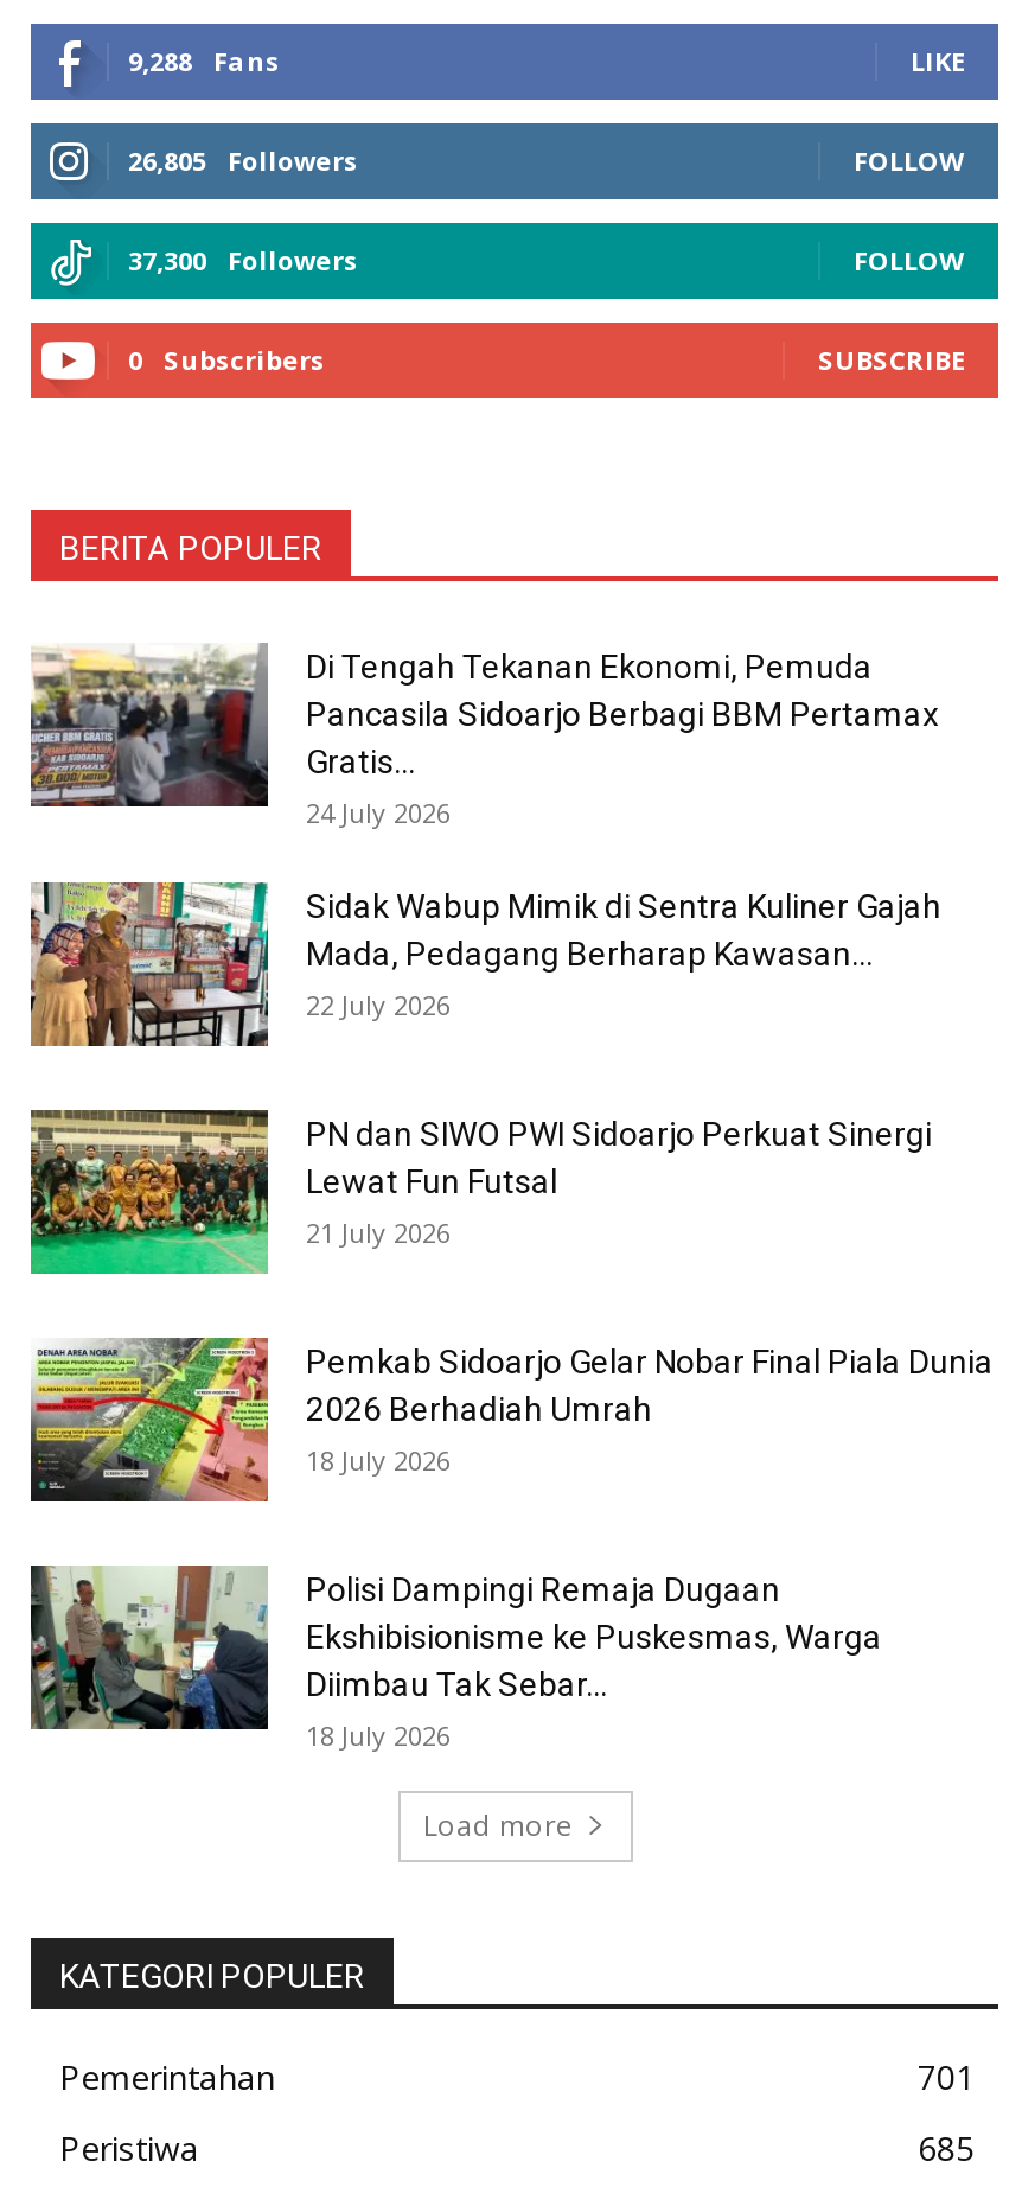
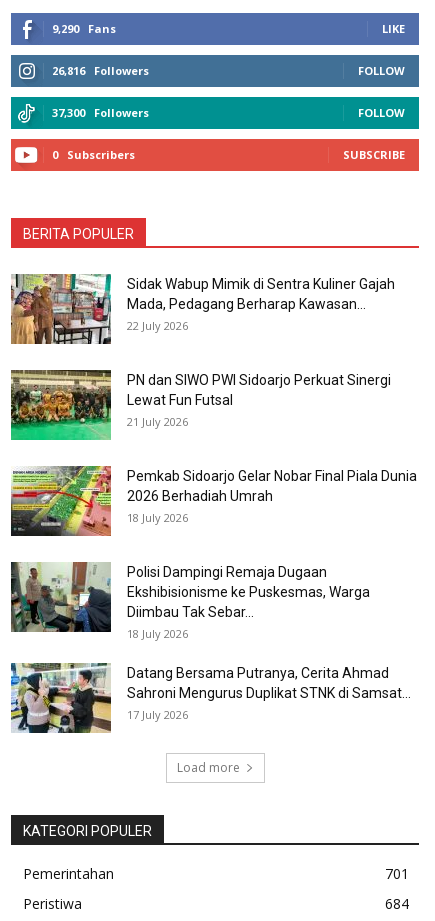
[128,43,280,78] 9,288 Fans -> [52,21,116,36] 9,290 Fans
[128,142,358,178] 26,805 Followers -> [52,63,149,78] 26,816 Followers
[31,645,939,830] [image] | Di Tengah Tekanan Ekonomi, Pemuda | Pancasila Sidoarjo Berbagi BBM Pertamax | Gratis... | 24 July 2026 -> none
moved [26,878,994,1753] -> [9,272,417,641]: [image] | Sidak Wabup Mimik di Sentra Kuliner Gajah | Mada, Pedagang Berharap Kawasan... | ... | Diimbau Tak Sebar... | 18 July 2026
none -> [10,662,411,734] [image] | Datang Bersama Putranya, Cerita Ahmad | Sahroni Mengurus Duplikat STNK di Samsat... | 17 July 2026
[918,2125,975,2170] 685 -> [385,894,409,913] 684

